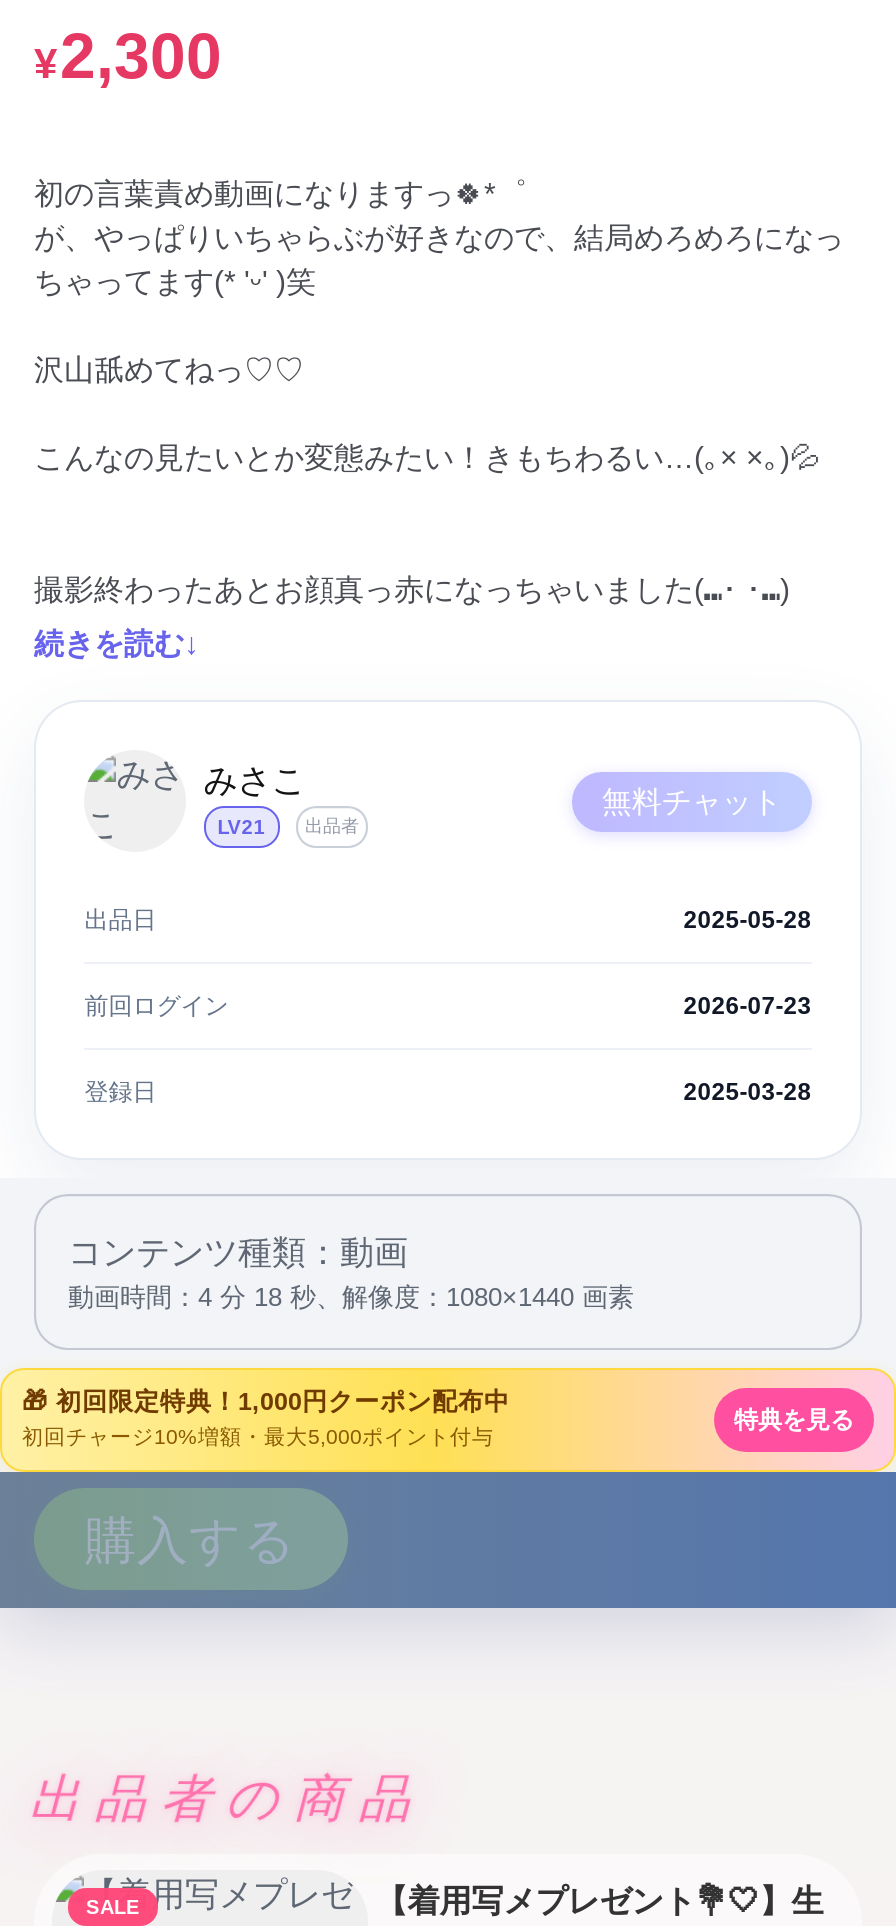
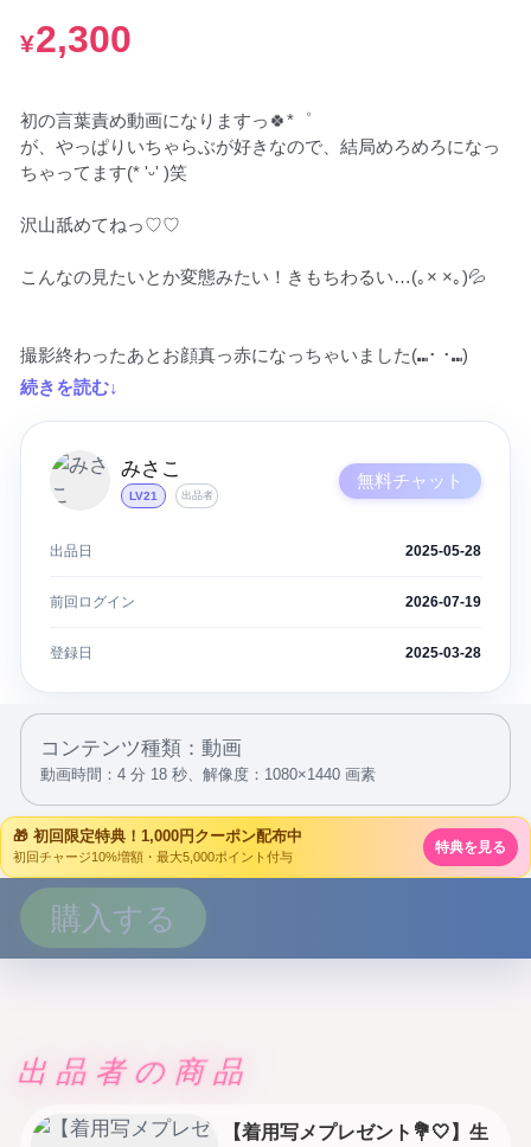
[684,992,812,1020] 2026-07-23 -> [405,594,481,610] 2026-07-19
[86,1895,140,1917] SALE -> none

